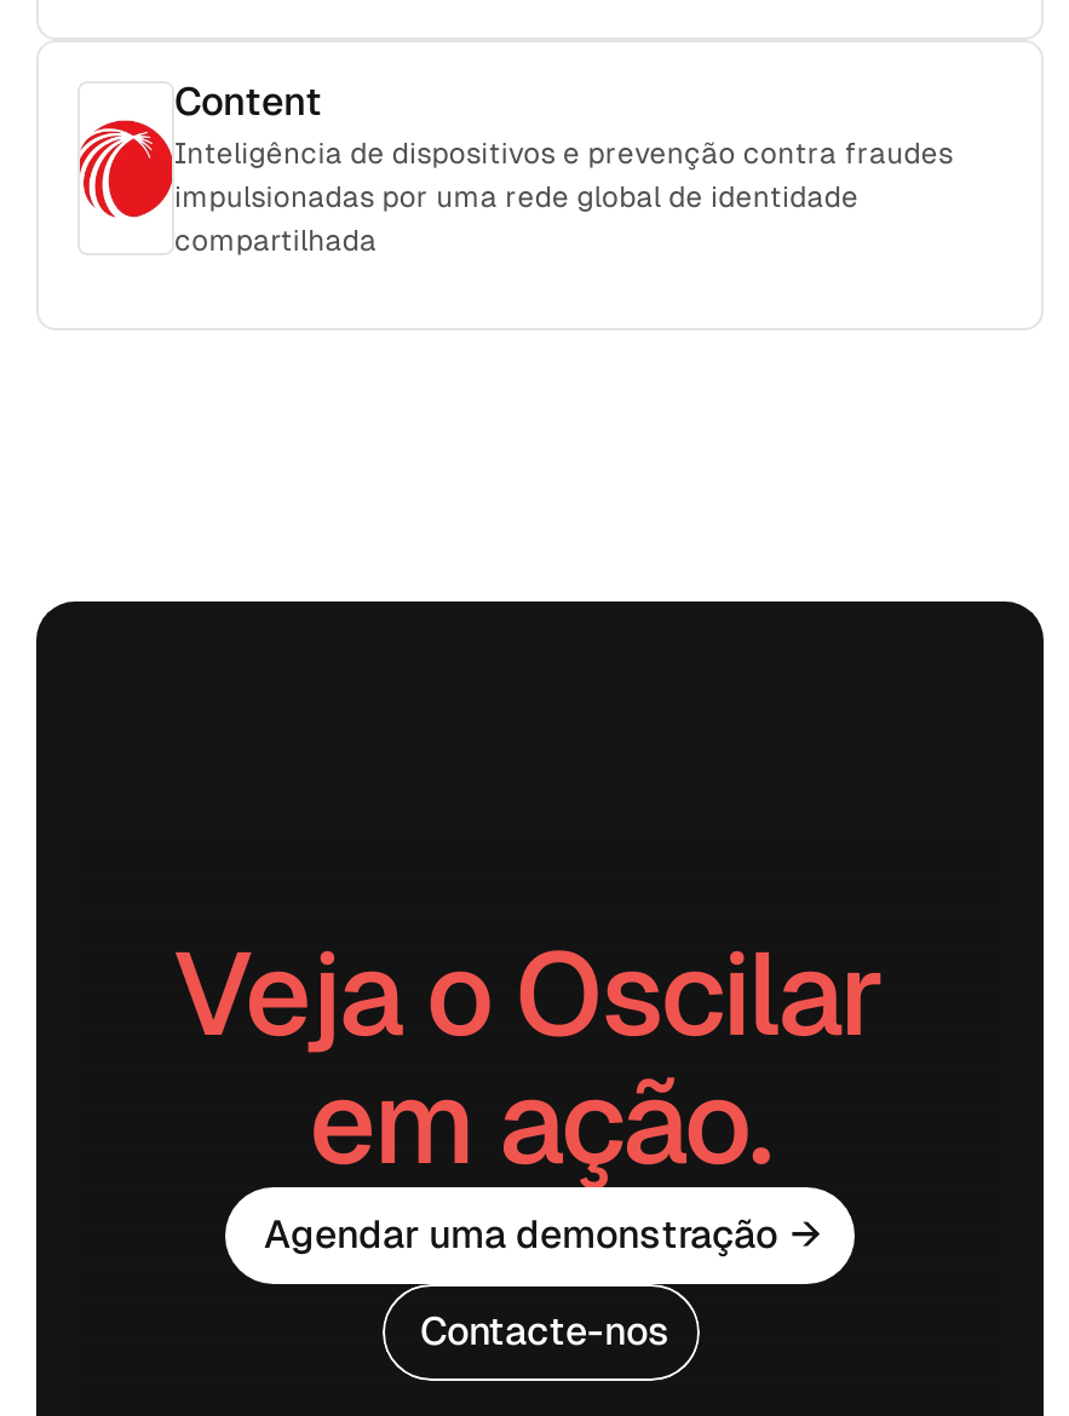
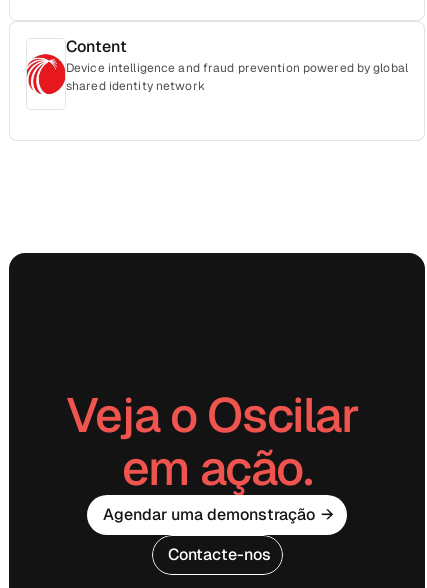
[174,134,953,260] Inteligência de dispositivos e prevenção contra fraudes | impulsionadas por uma rede global de identidade | compartilhada -> [66,60,408,94] Device intelligence and fraud prevention powered by global | shared identity network

